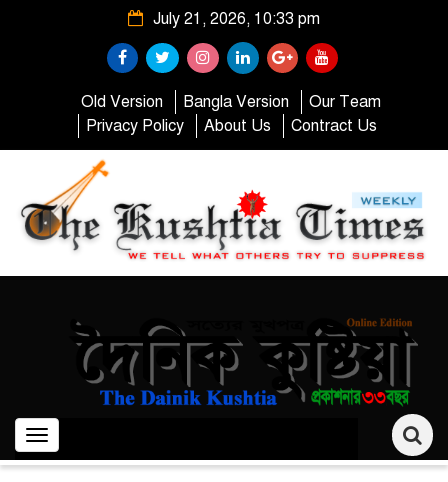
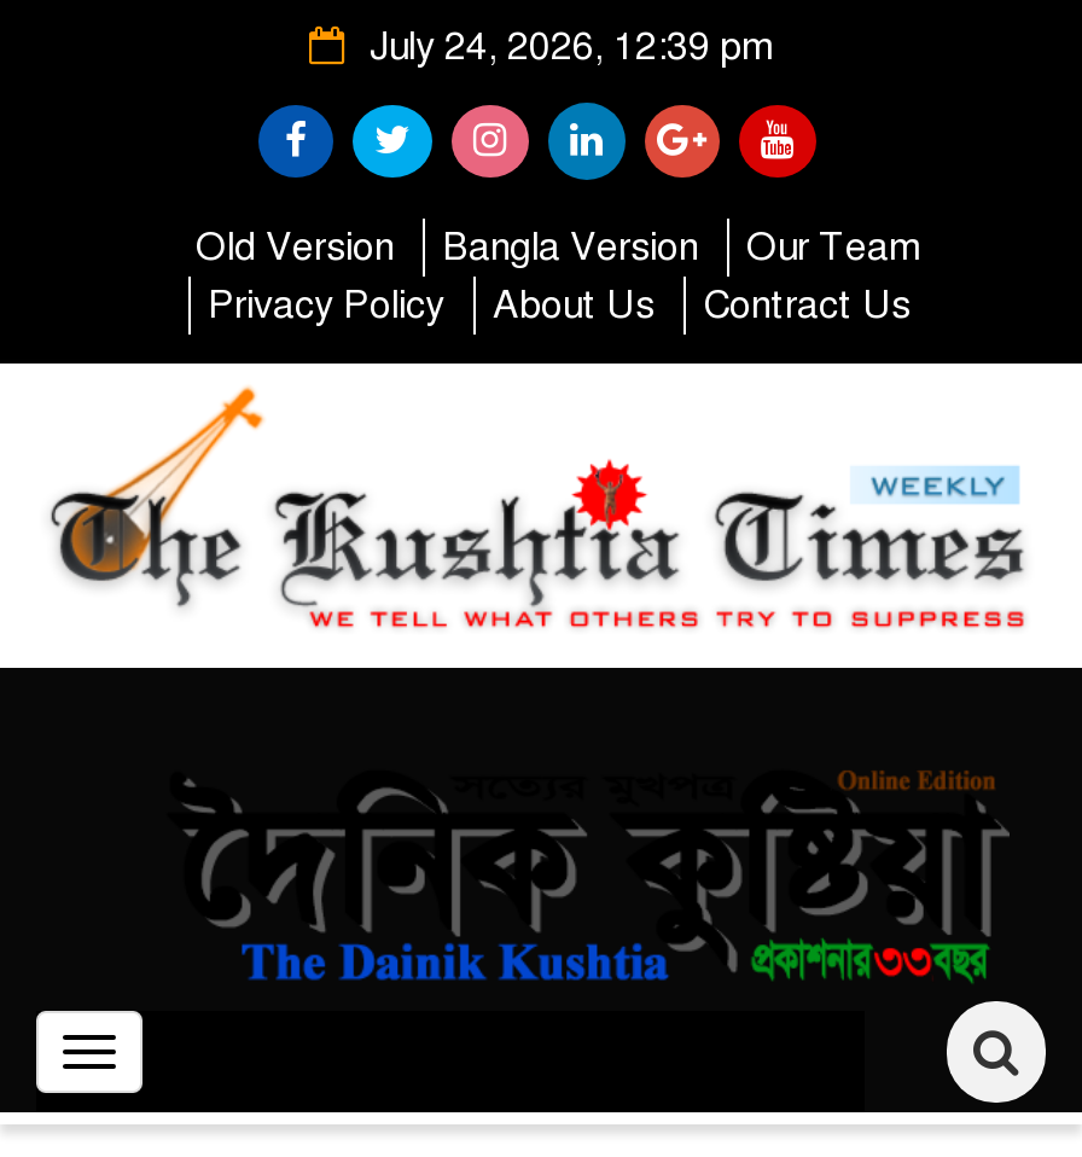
[149,9,320,29] July 21, 2026, 10:33 pm -> [360,23,773,71] July 24, 2026, 12:39 pm

